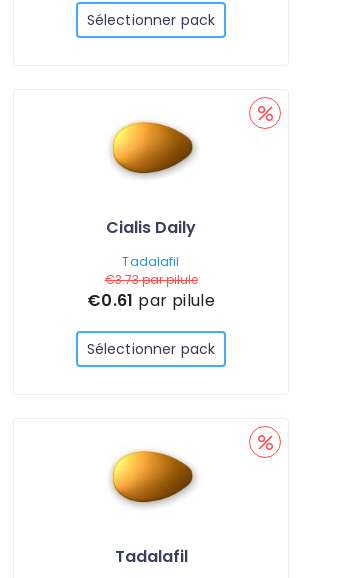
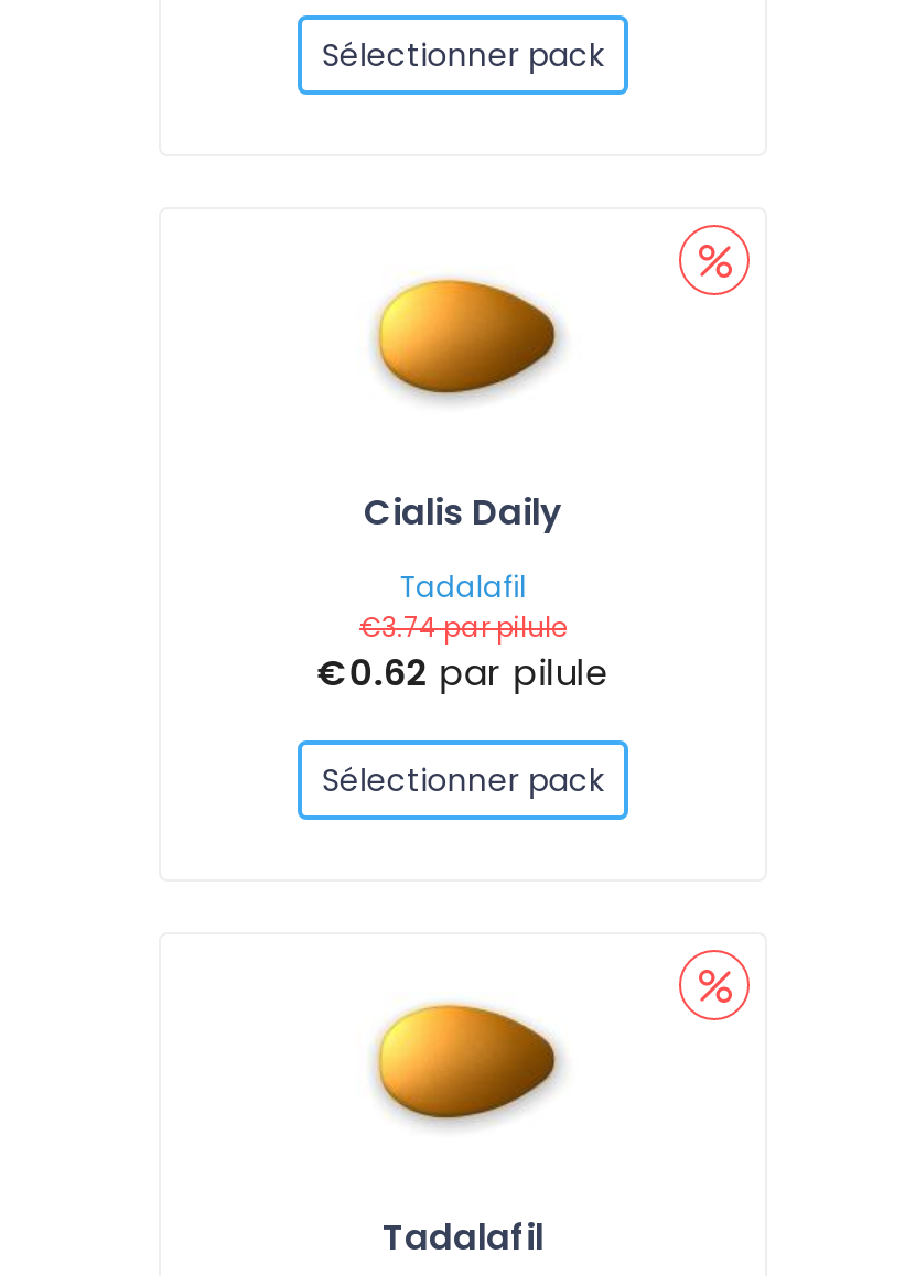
[104,271,197,288] €3.73par pilule -> [359,608,567,646] €3.74par pilule
[87,289,215,312] €0.61 par pilule -> [317,648,609,699] €0.62 par pilule

